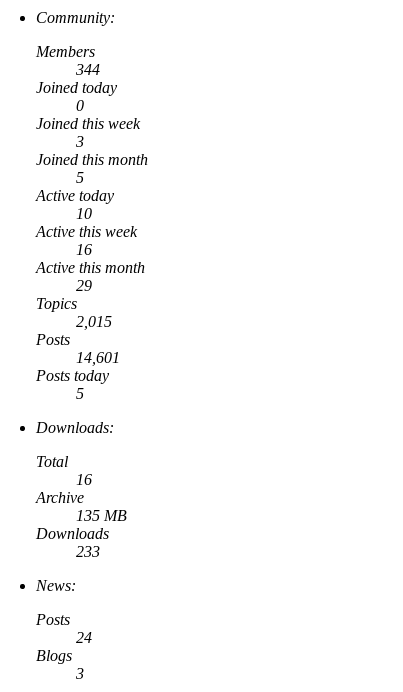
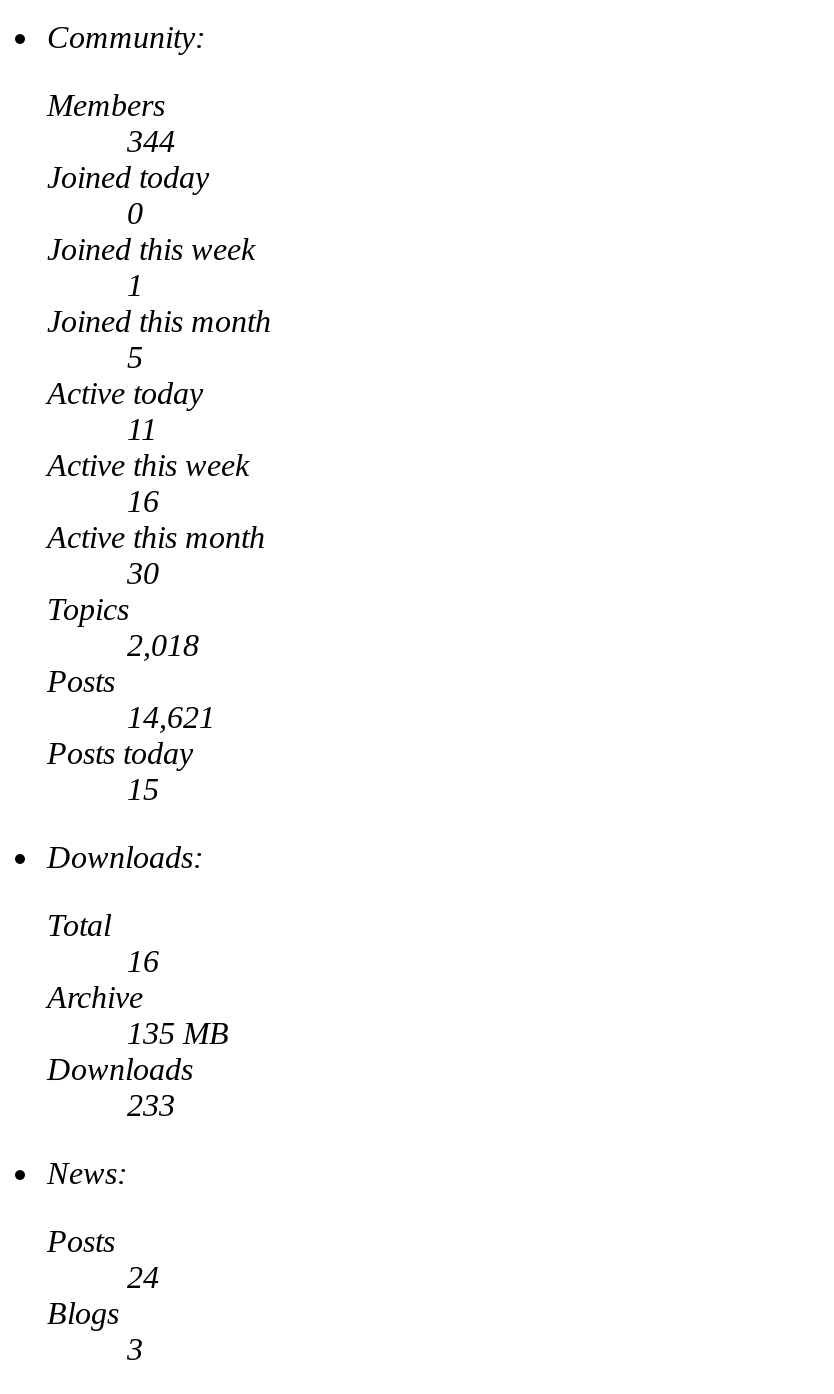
[76,133,84,150] 3 -> [127,268,143,302] 1
[76,205,92,222] 10 -> [127,412,157,446] 11
[76,277,92,294] 29 -> [127,556,159,590] 30
[76,313,112,330] 2,015 -> [127,628,199,662] 2,018
[76,349,120,366] 14,601 -> [127,700,215,734] 14,621
[76,385,84,402] 5 -> [127,772,159,806] 15

